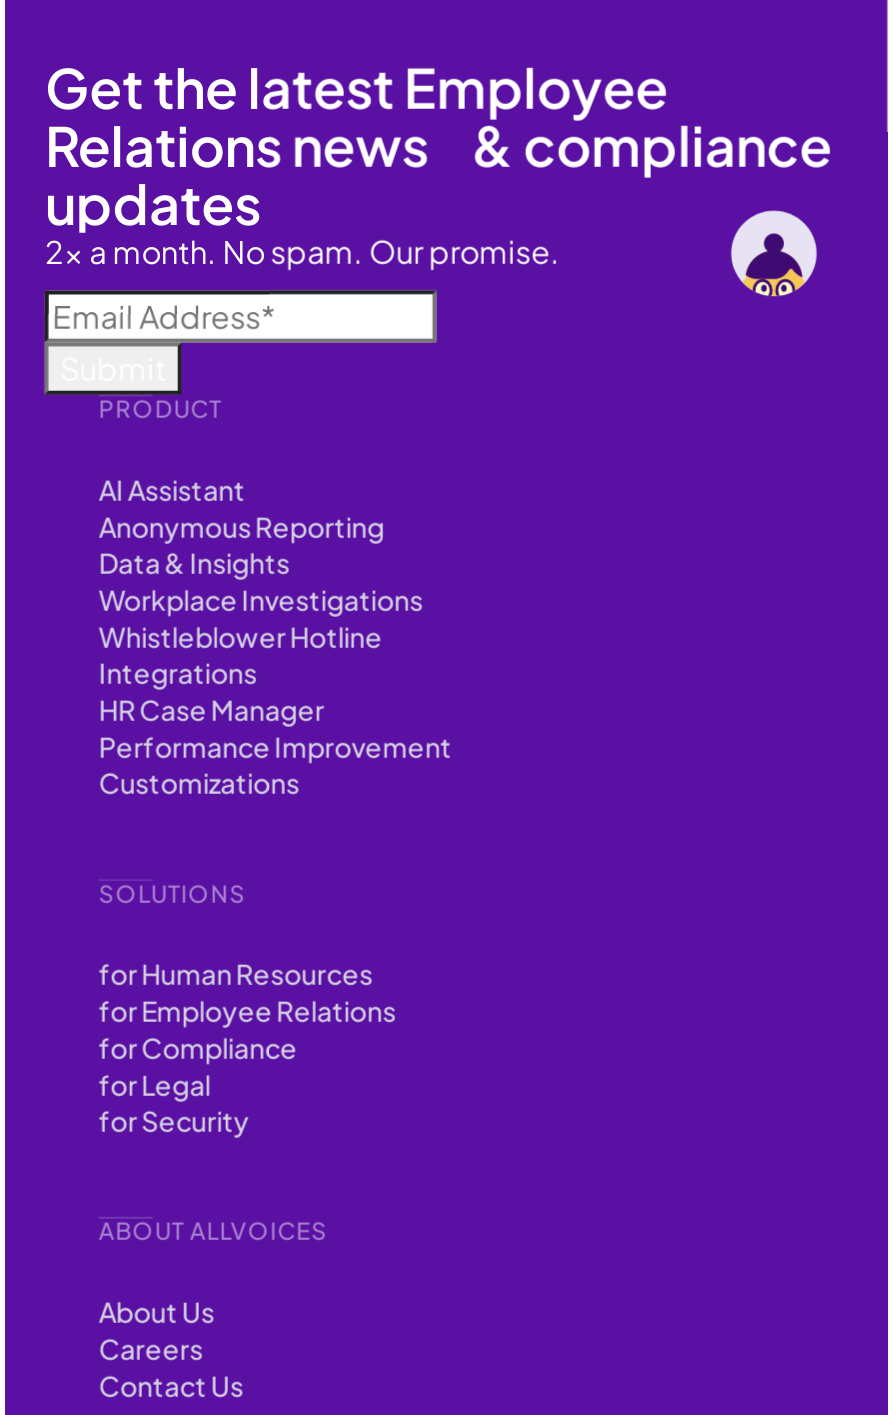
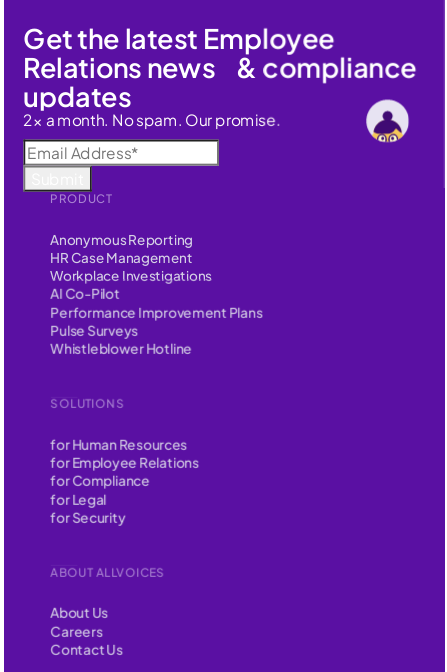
[99,472,245,507] AI Assistant -> none
[99,545,290,580] Data & Insights -> [51,248,193,266] HR Case Management
moved [99,618,382,653] -> [51,340,192,357]: Whistleblower Hotline
none -> [51,285,262,339] AI Co-Pilot | Performance Improvement Plans | Pulse Surveys
[99,655,452,800] Integrations | HR Case Manager | Performance Improvement | Customizations -> none

